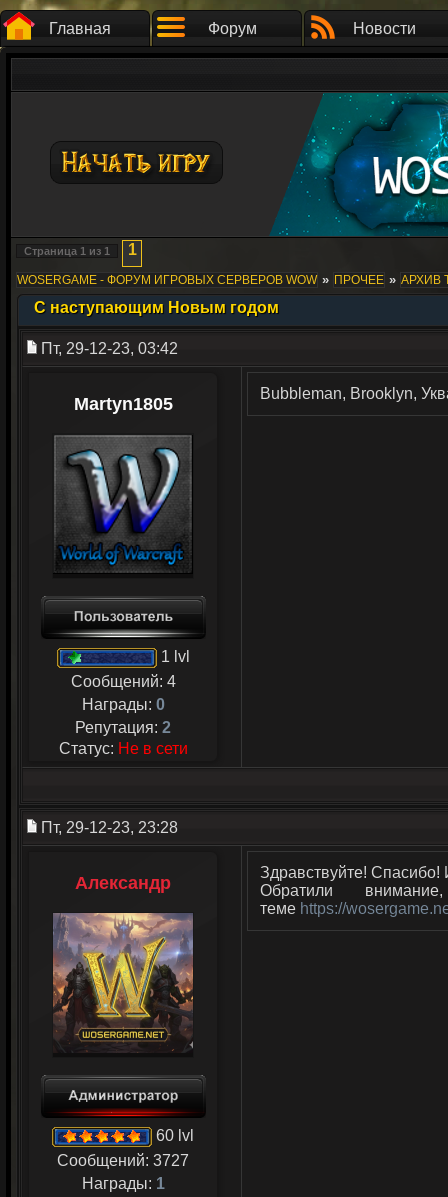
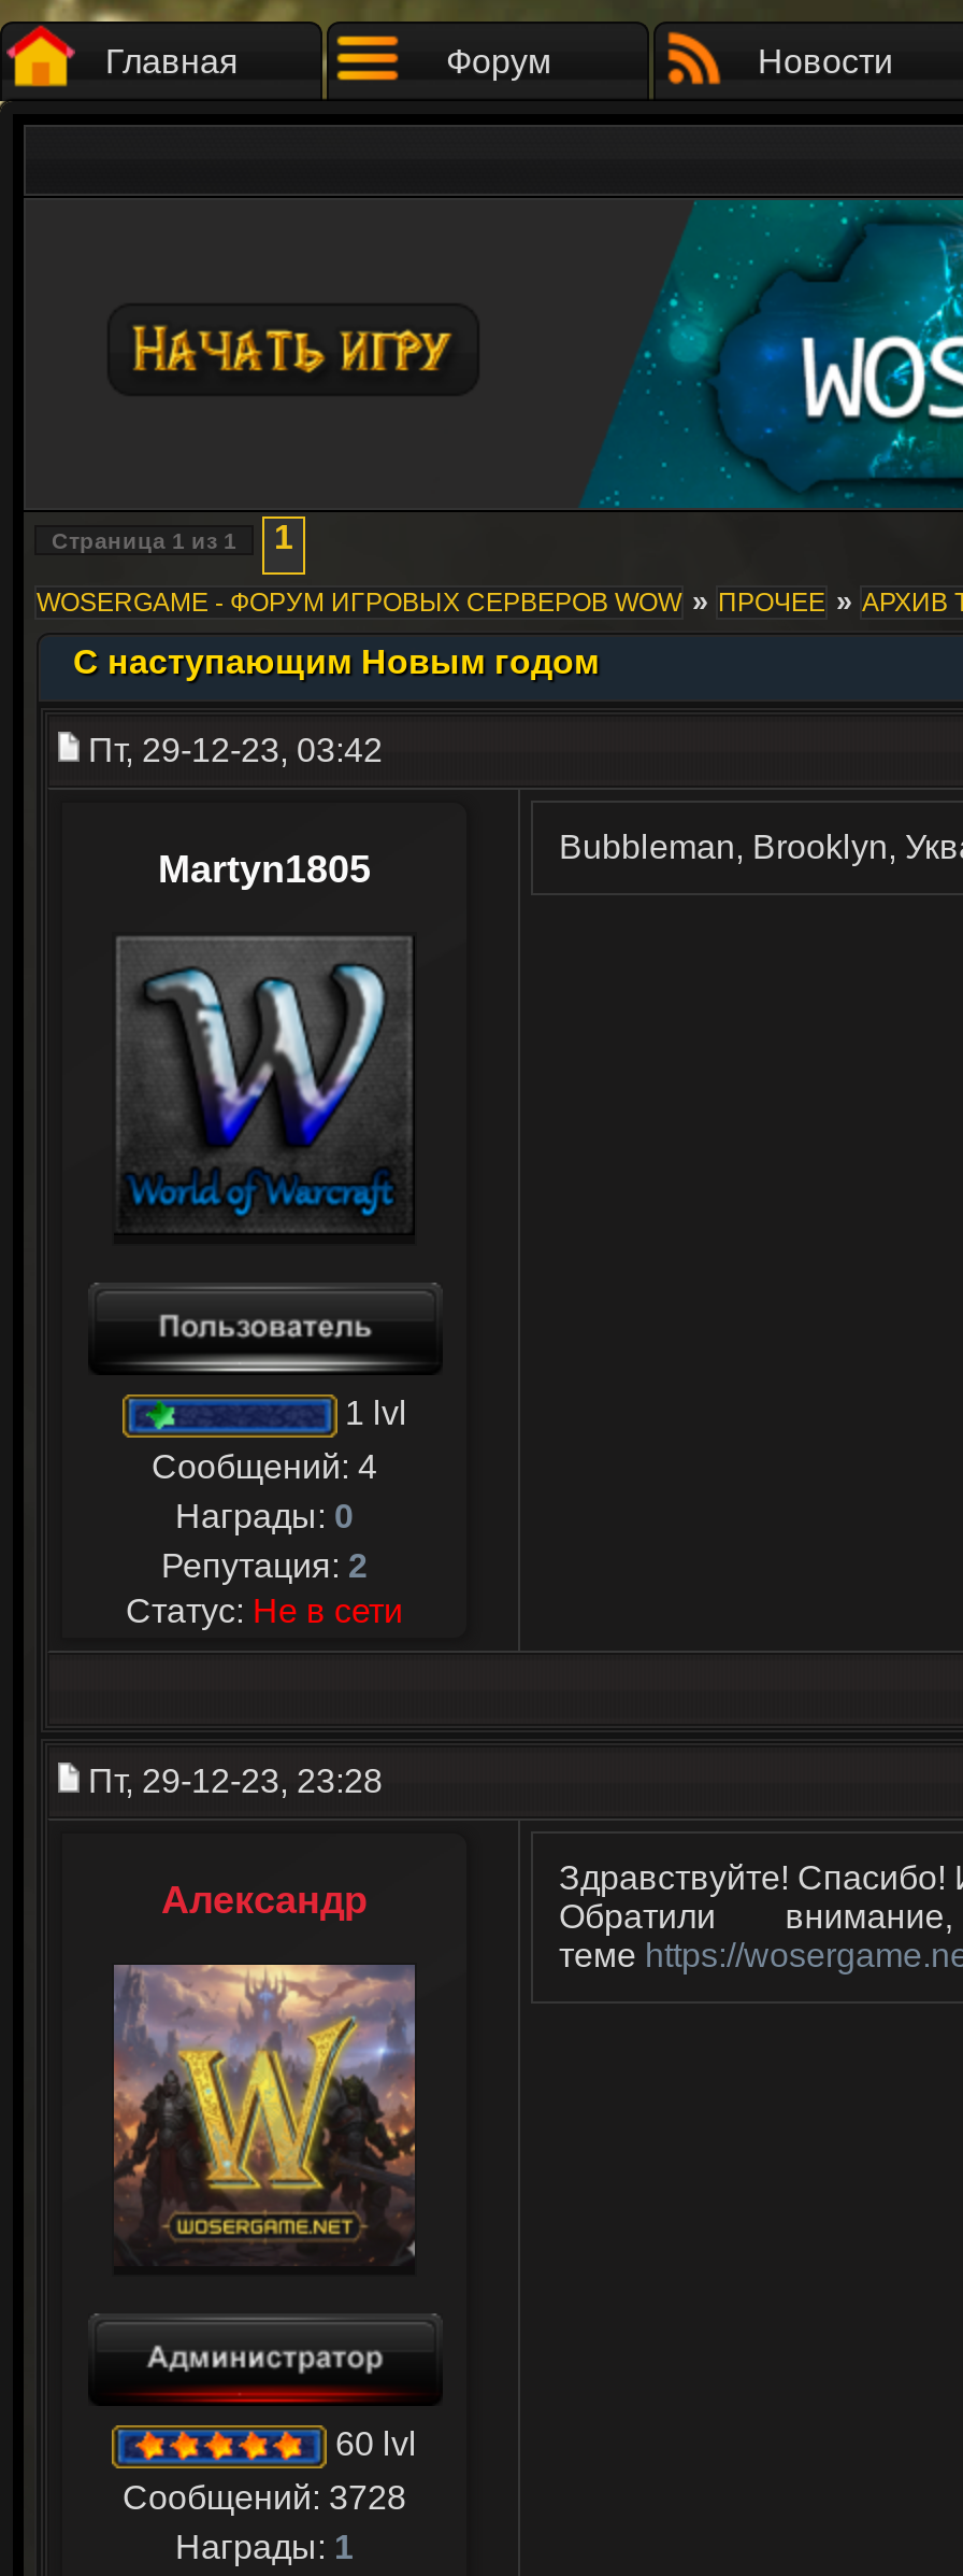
[57,1152,189,1169] Сообщений: 3727 -> [123,2479,406,2516] Сообщений: 3728

